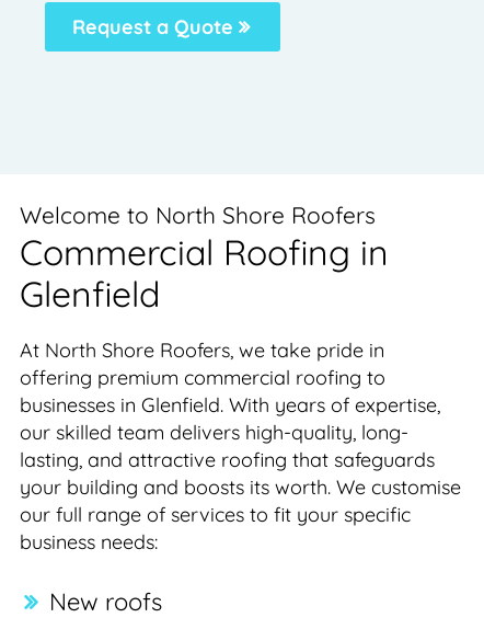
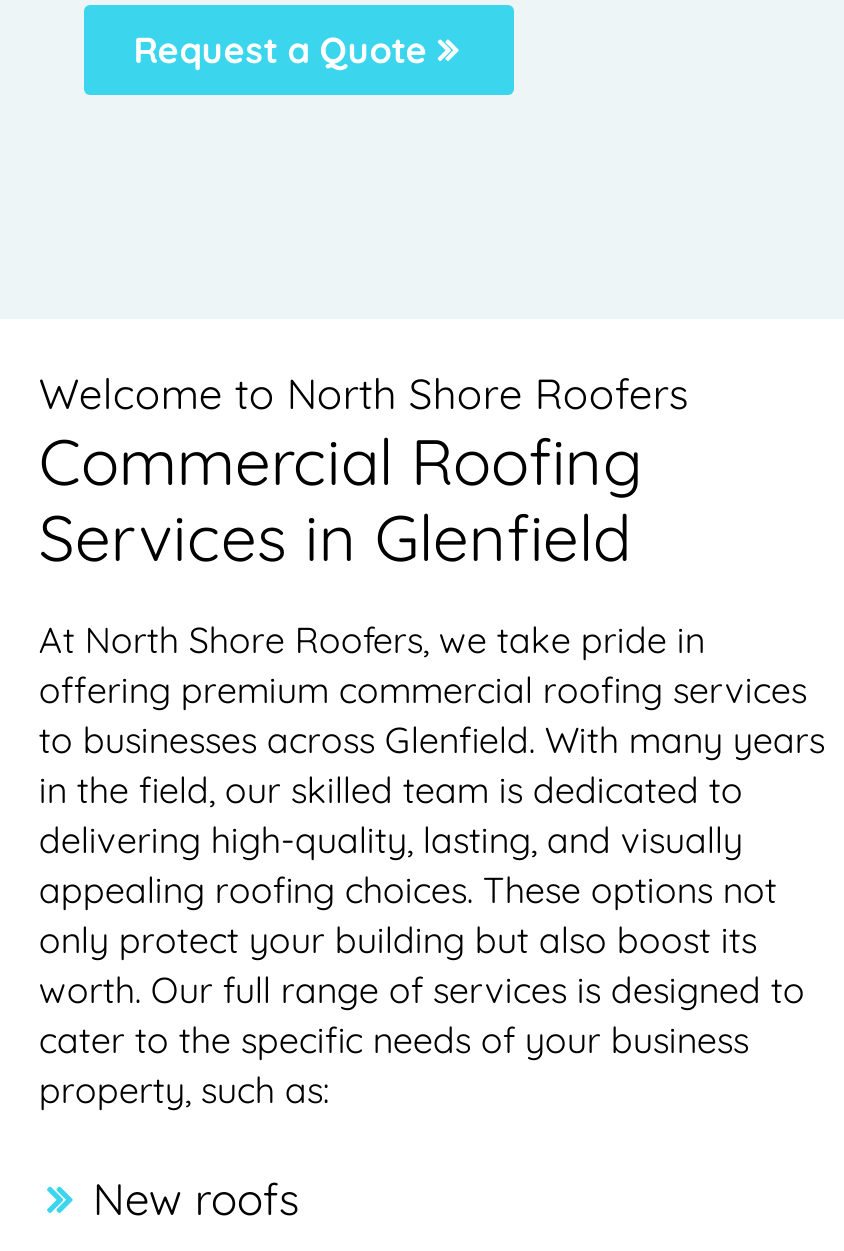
[20,230,389,315] Commercial Roofing in | Glenfield -> [39,420,643,576] Commercial Roofing | Services in Glenfield
[20,364,461,554] offering premium commercial roofing to | businesses in Glenfield. With years of expertise, | our skilled team delivers high-quality, long- | lasting, and attractive roofing that safeguards | your building and boosts its worth. We customise | our full range of services to fit your specific | business needs: -> [39,666,825,1112] offering premium commercial roofing services | to businesses across Glenfield. With many years | in the field, our skilled team is dedicated to | delivering high-quality, lasting, and visually | appealing roofing choices. These options not | only protect your building but also boost its | worth. Our full range of services is designed to | cater to the specific needs of your business | property, such as:

